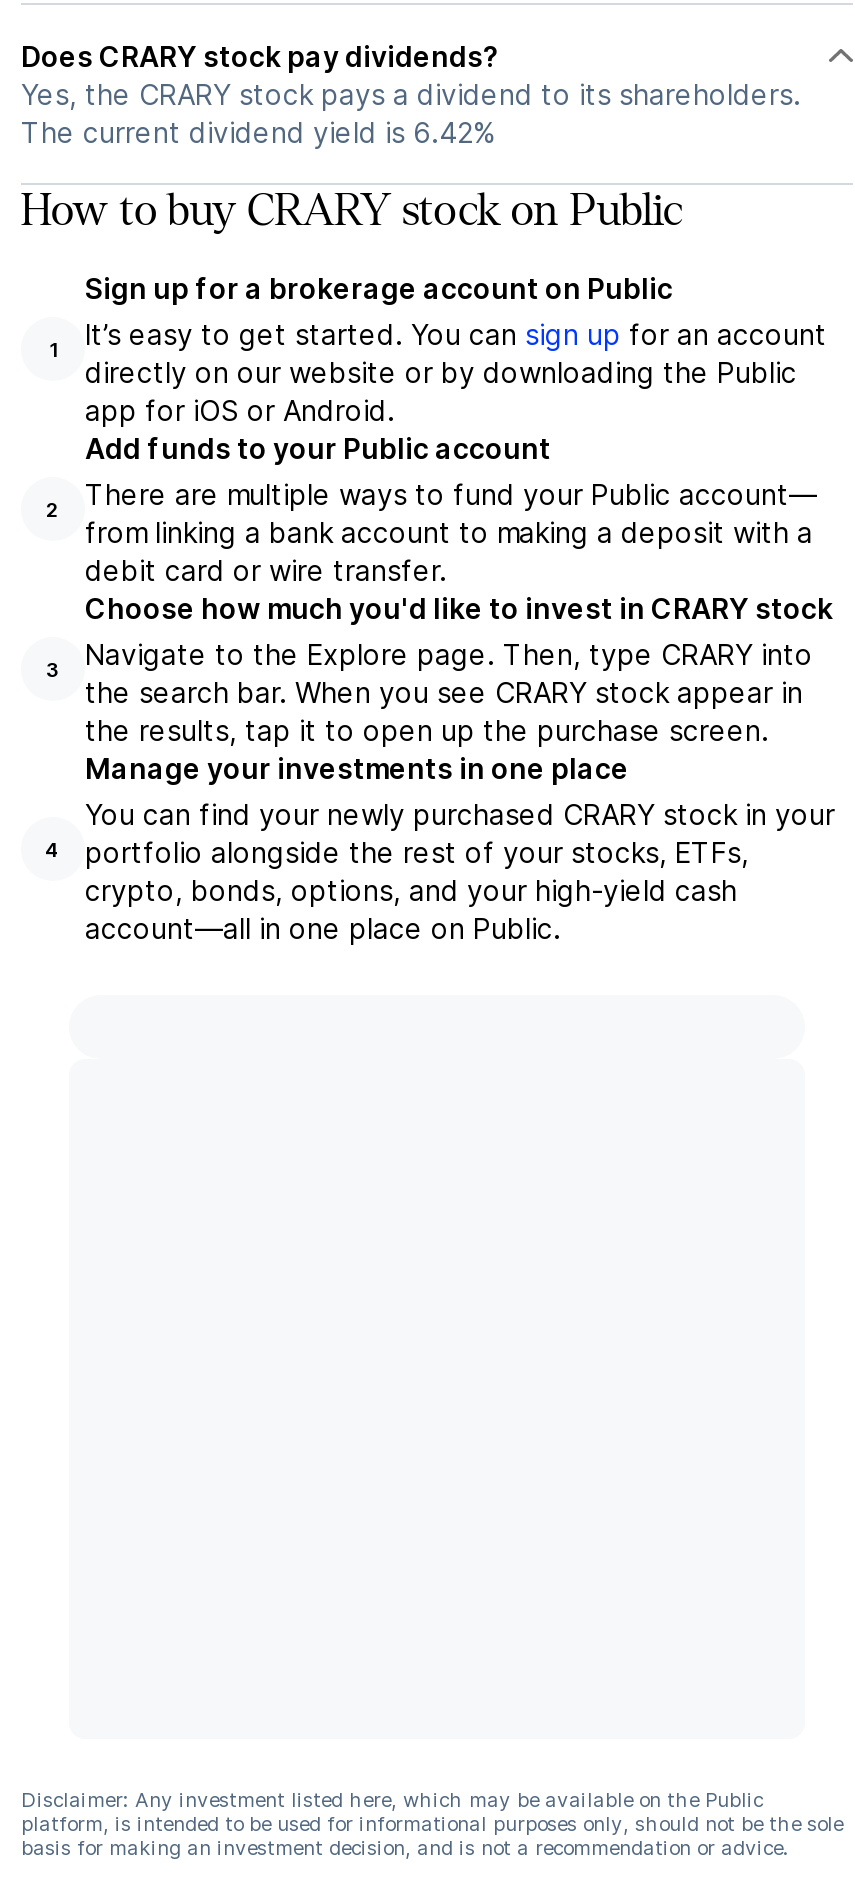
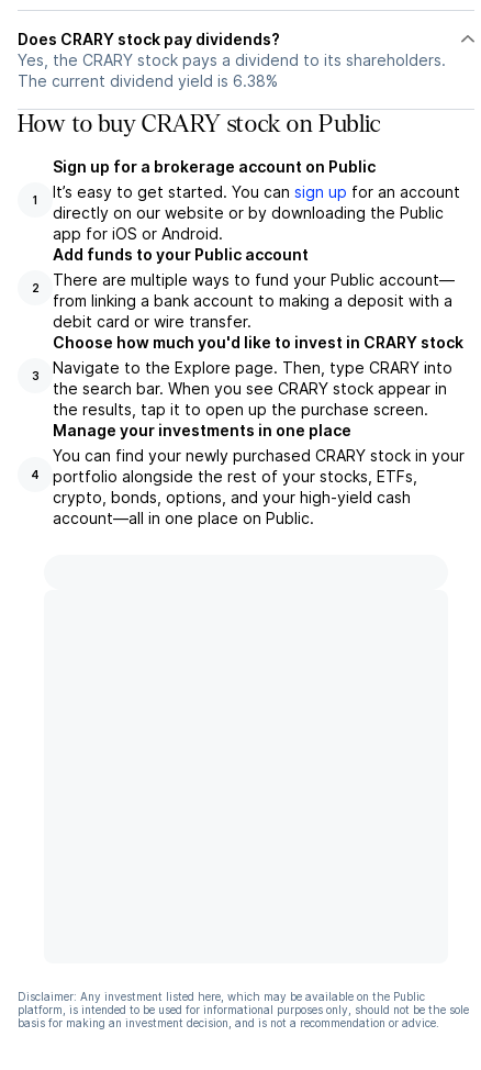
[21,115,495,149] The current dividend yield is 6.42% -> [18,71,278,90] The current dividend yield is 6.38%

